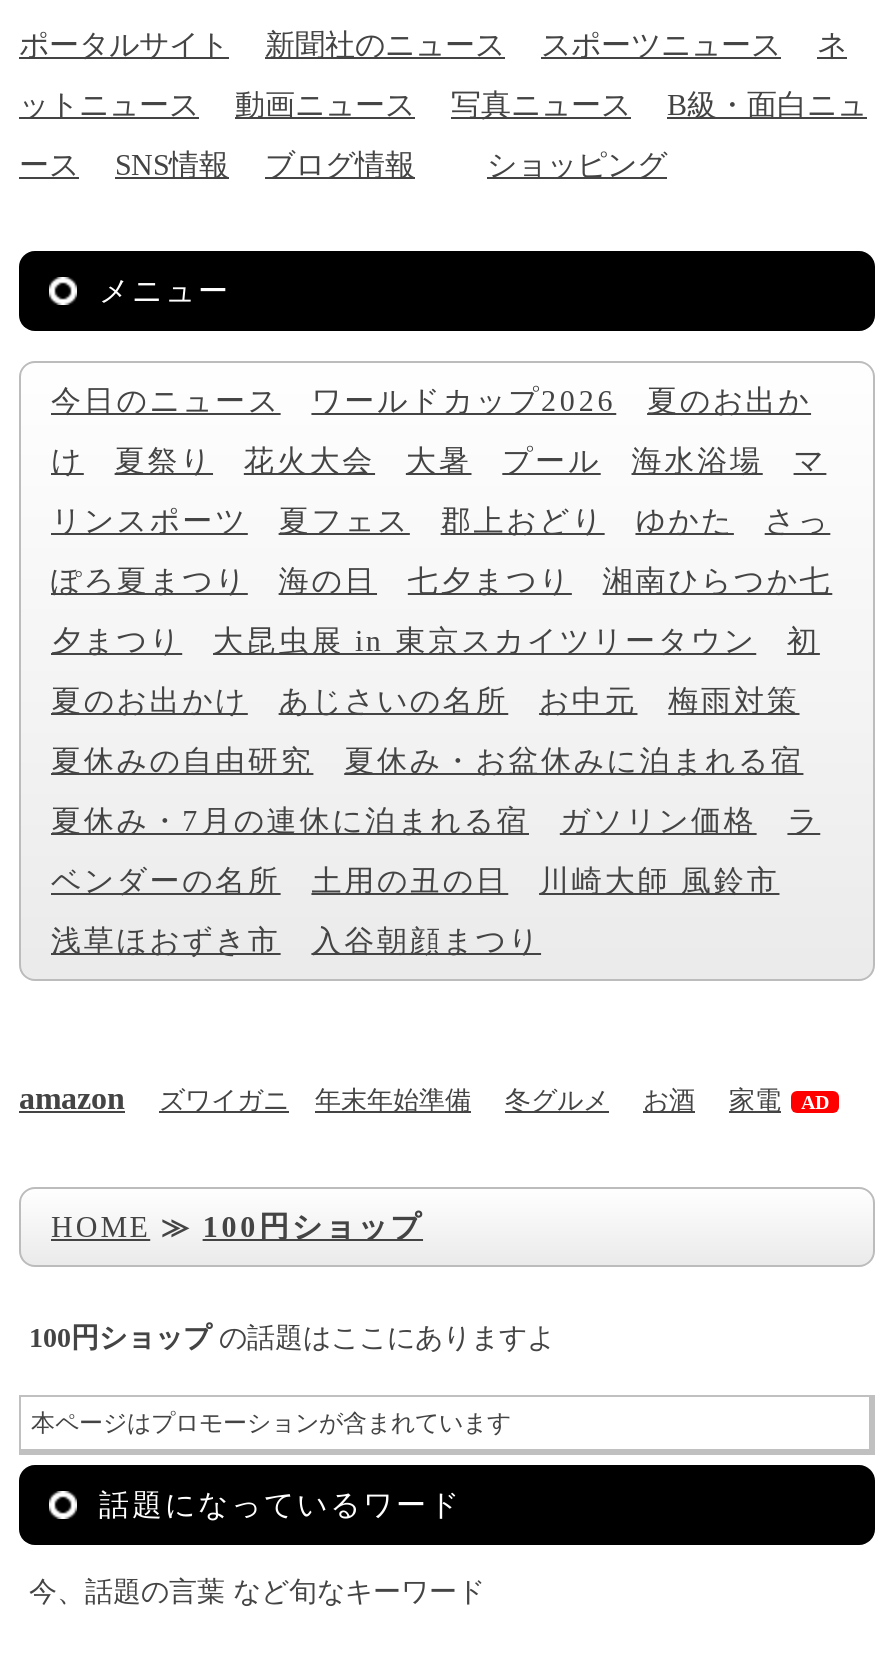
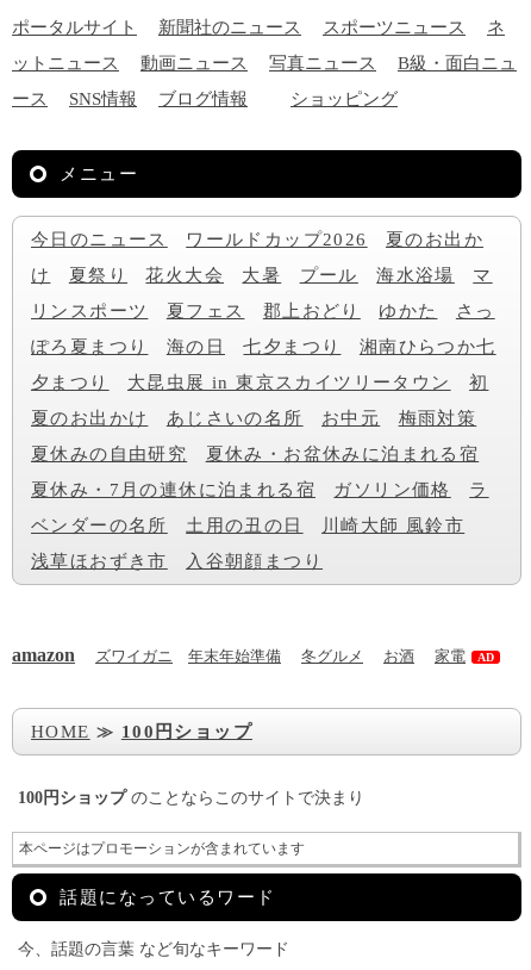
[29,1323,555,1353] 100円ショップの話題はここにありますよ -> [18,789,364,807] 100円ショップのことならこのサイトで決まり

